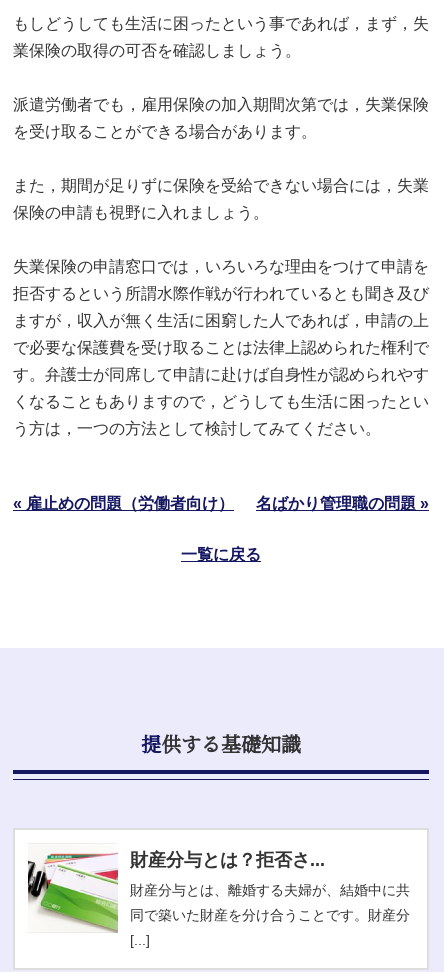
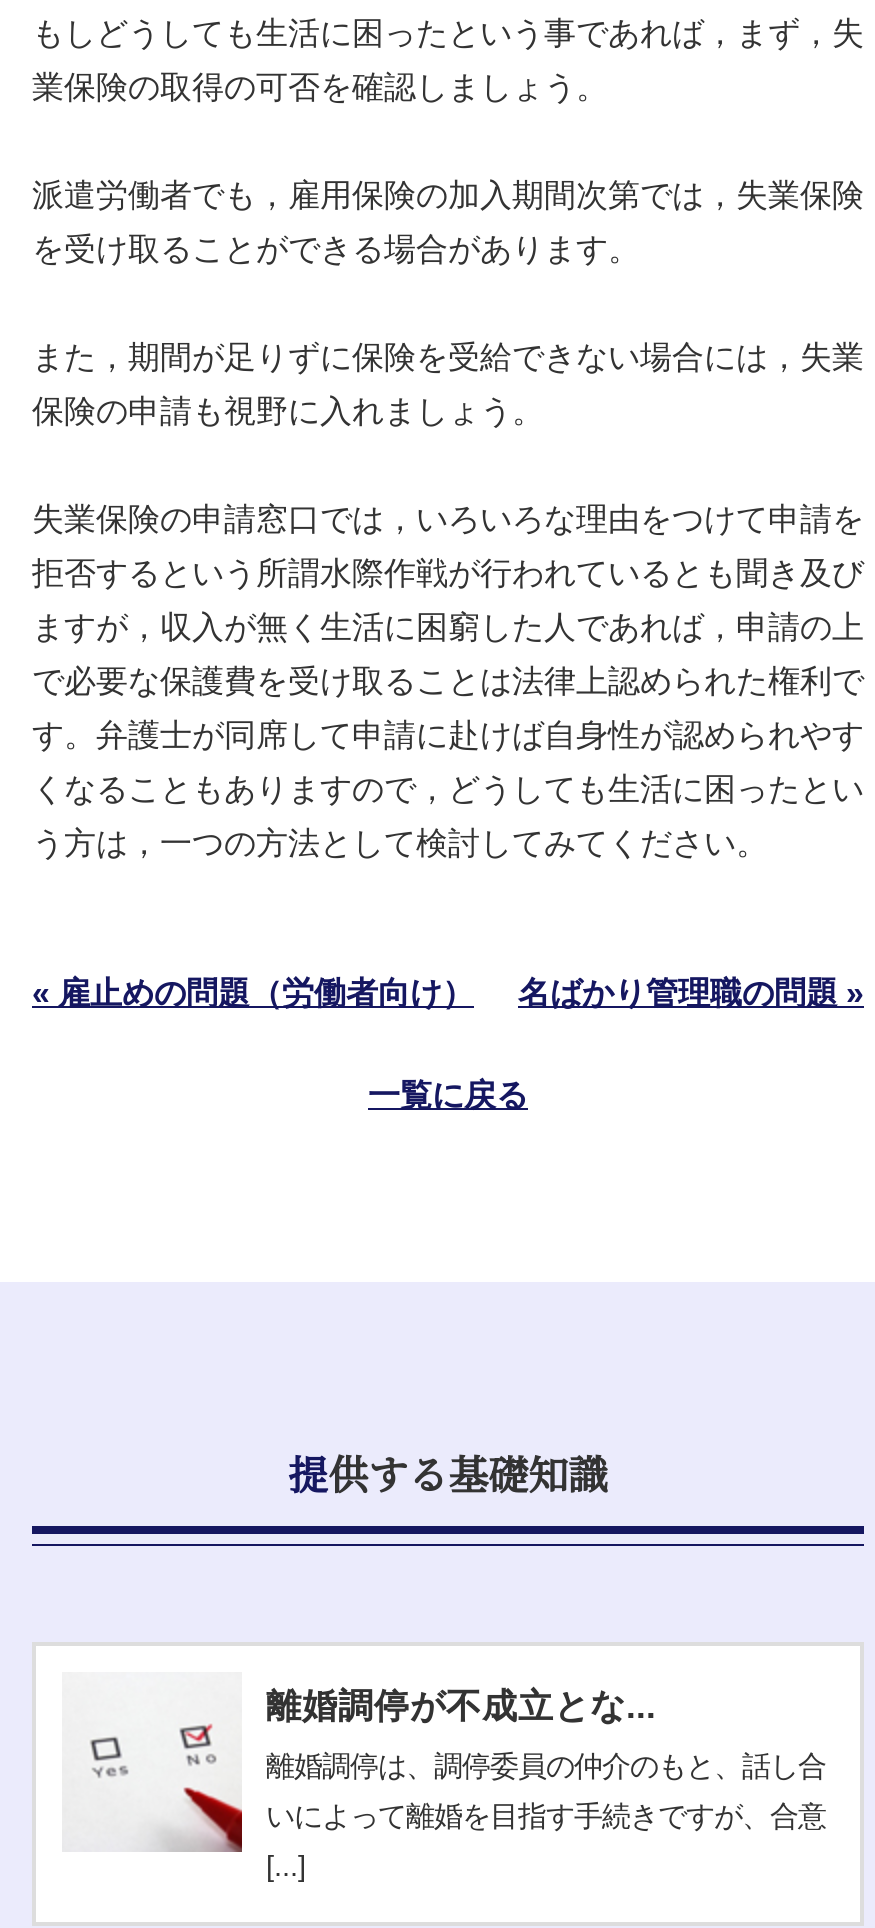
[27,850,325,932] [image] | 財産分与とは？拒否さ... -> [62,1686,656,1852] [image] | 離婚調停が不成立とな...
[130,882,410,898] 財産分与とは、離婚する夫婦が、結婚中に共 -> [266,1750,826,1782] 離婚調停は、調停委員の仲介のもと、話し合
[130,907,410,923] 同で築いた財産を分け合うことです。財産分 -> [266,1800,826,1832] いによって離婚を目指す手続きですが、合意

